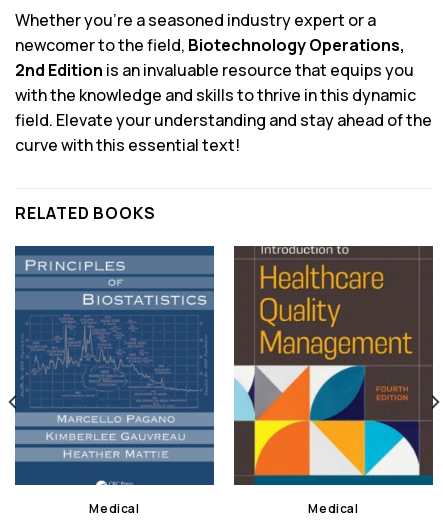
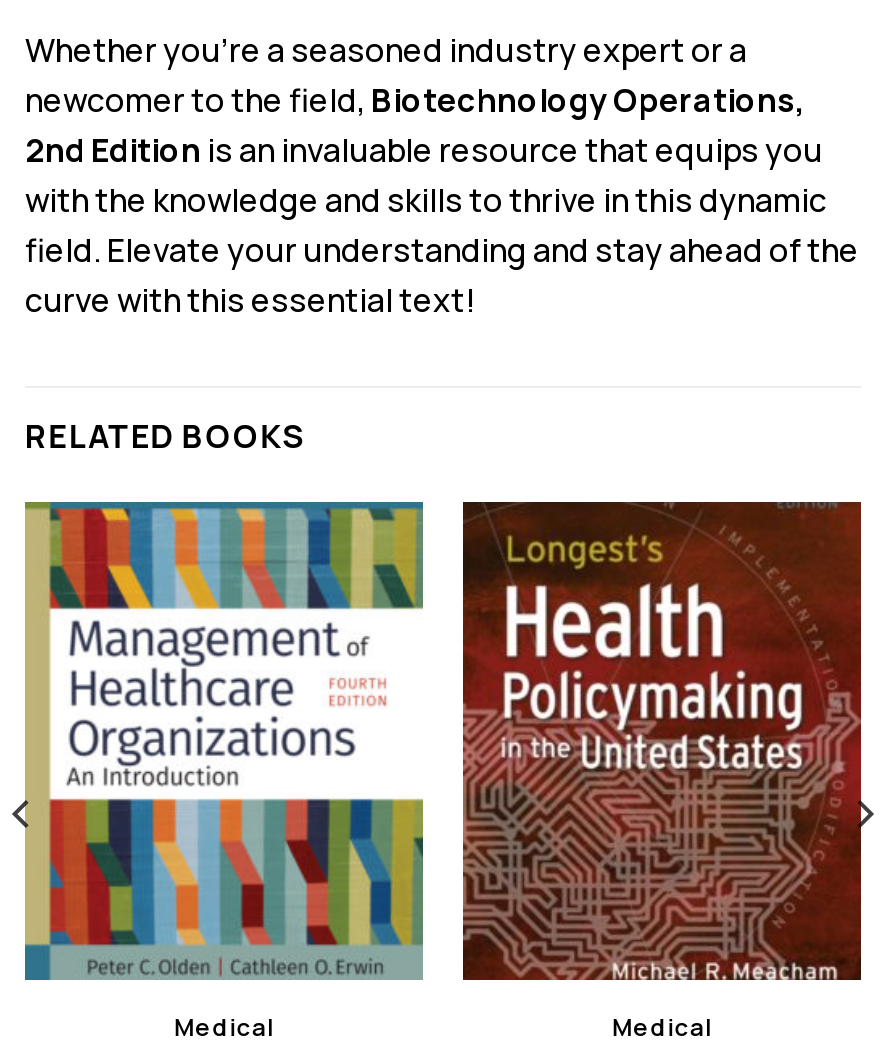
[14,246,215,485] [image] -> [23,502,425,980] [image]
[233,245,434,486] [image] -> [461,502,863,982] [image]

